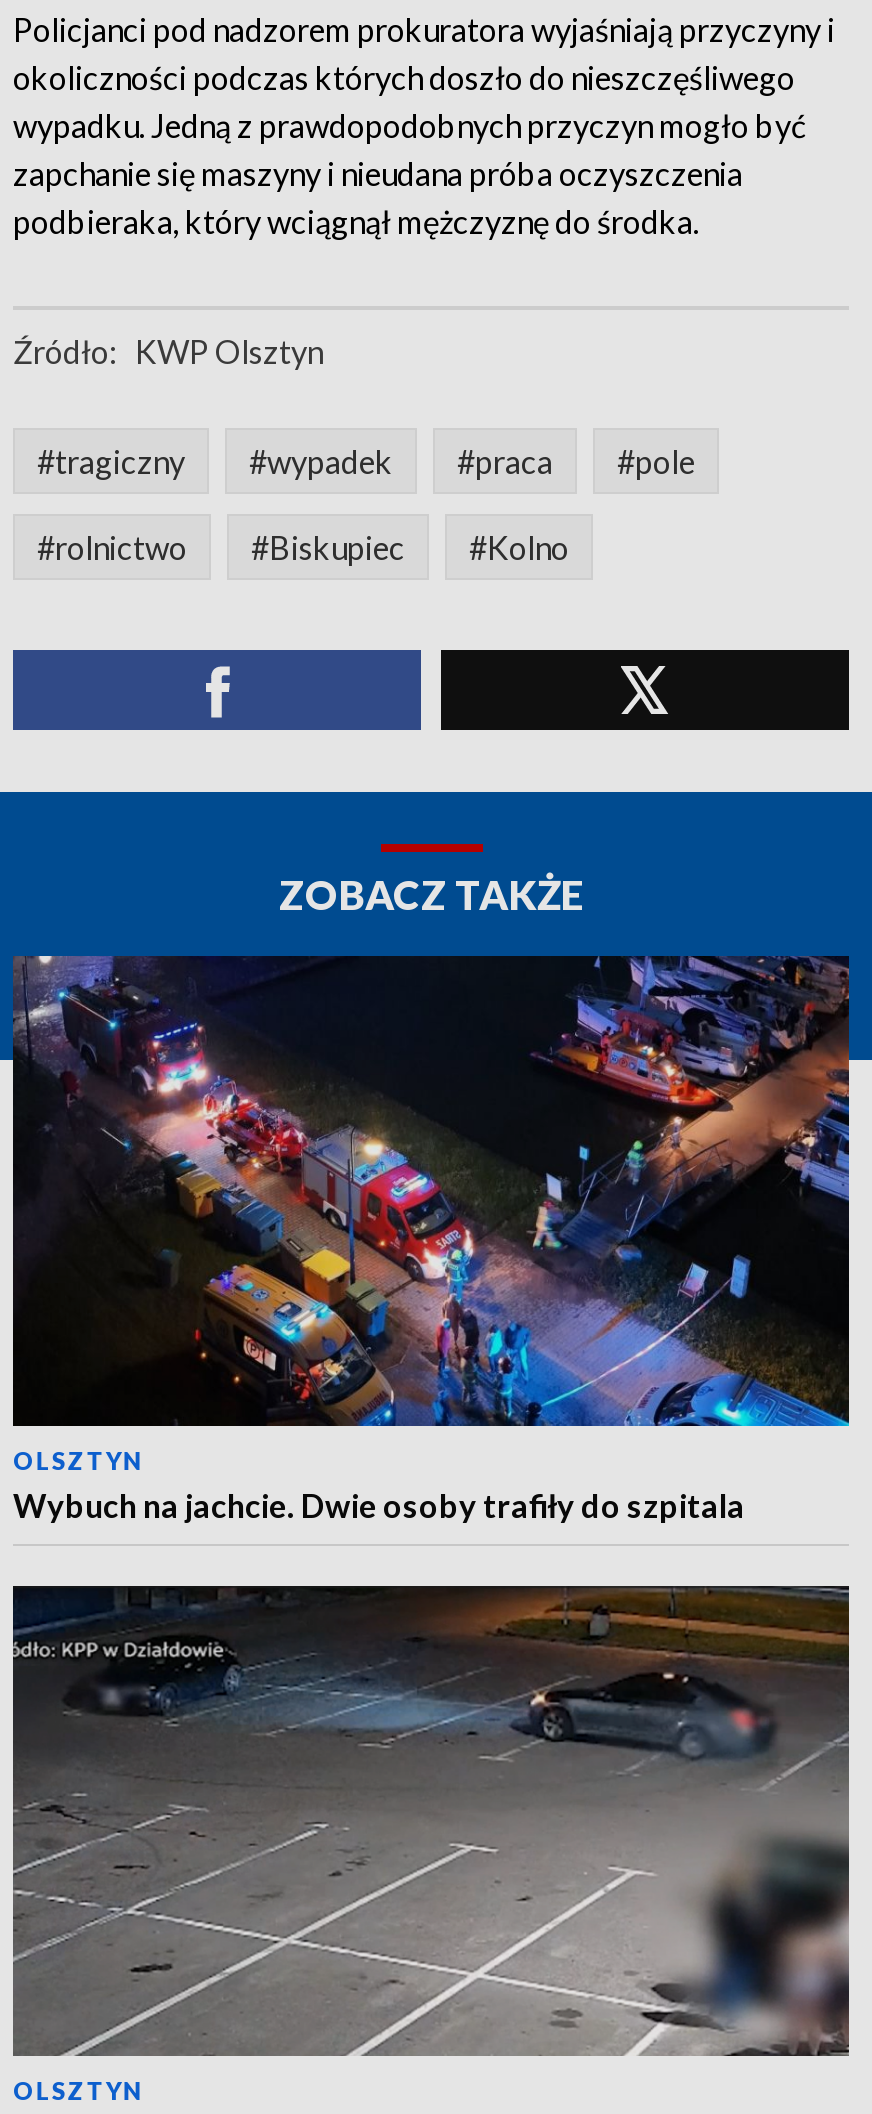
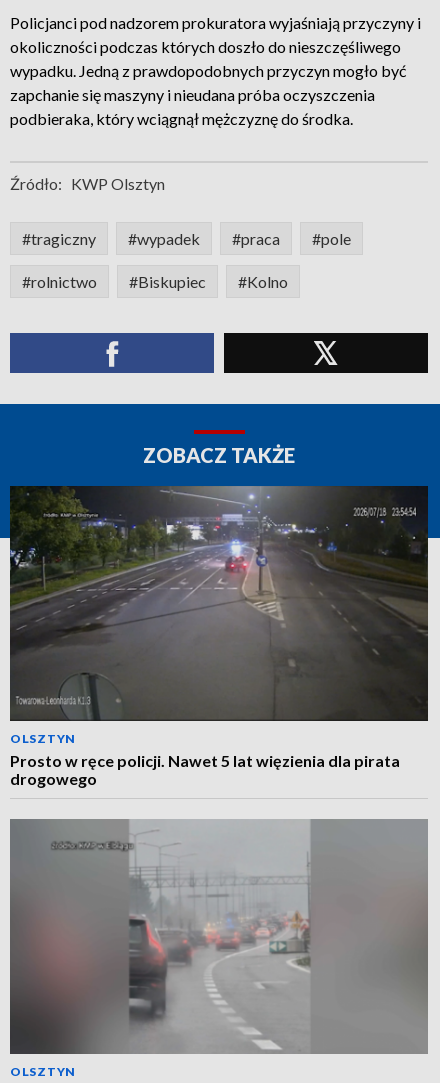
[13,954,851,1524] [image] | Wybuch na jachcie. Dwie osoby trafiły do szpitala -> [9,485,429,788] [image] | Prosto w ręce policji. Nawet 5 lat więzienia dla pirata | drogowego
[13,1584,849,2056] [image] -> [10,819,428,1054] [image]

